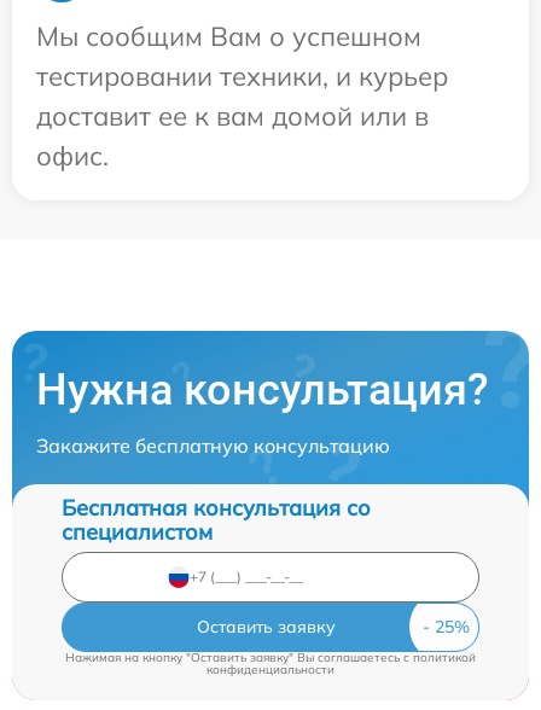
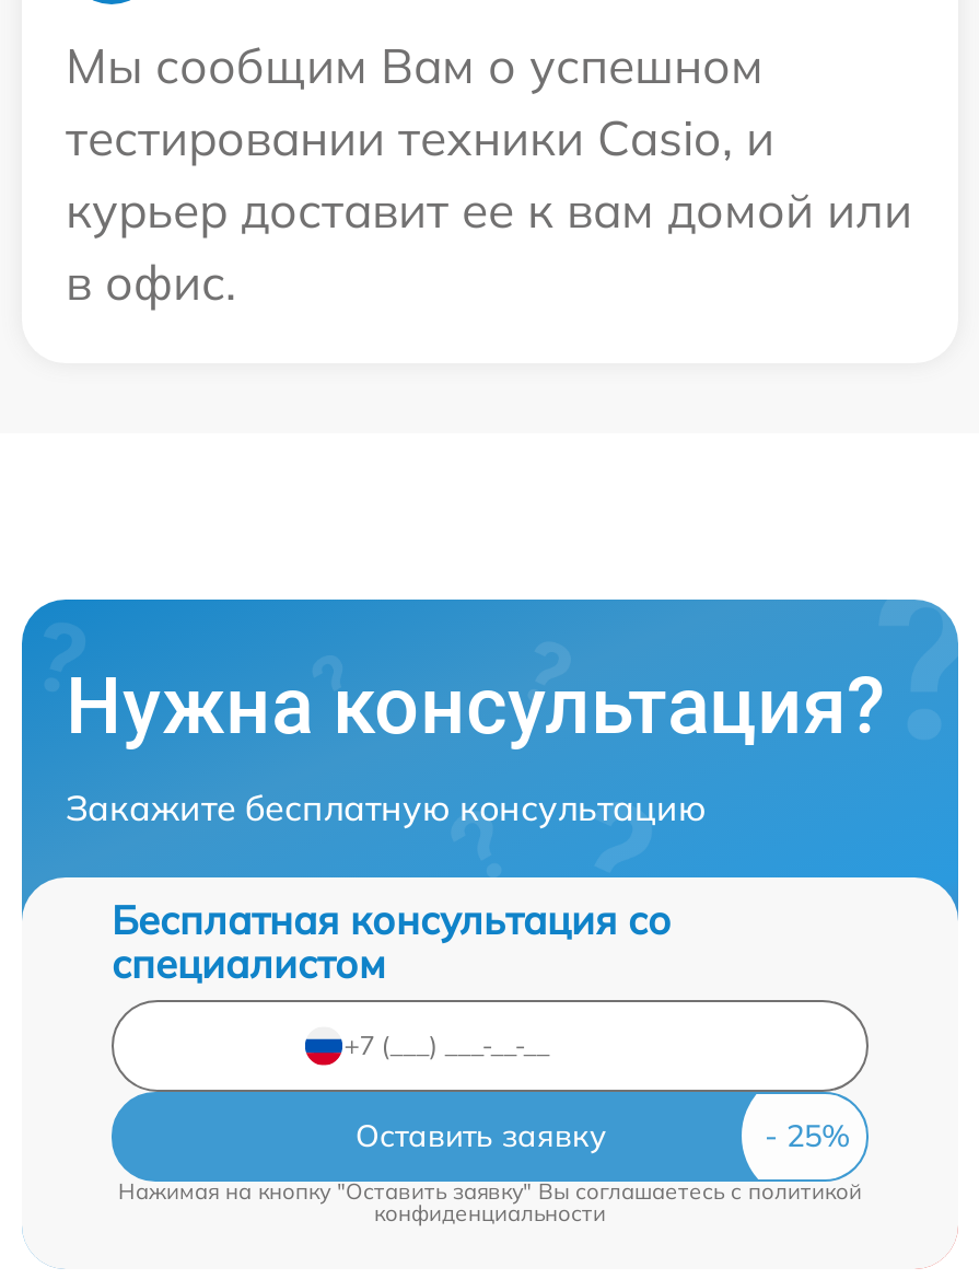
[36,59,448,173] тестировании техники, и курьер | доставит ее к вам домой или в | офис. -> [66,107,912,313] тестировании техники Casio, и | курьер доставит ее к вам домой или | в офис.

